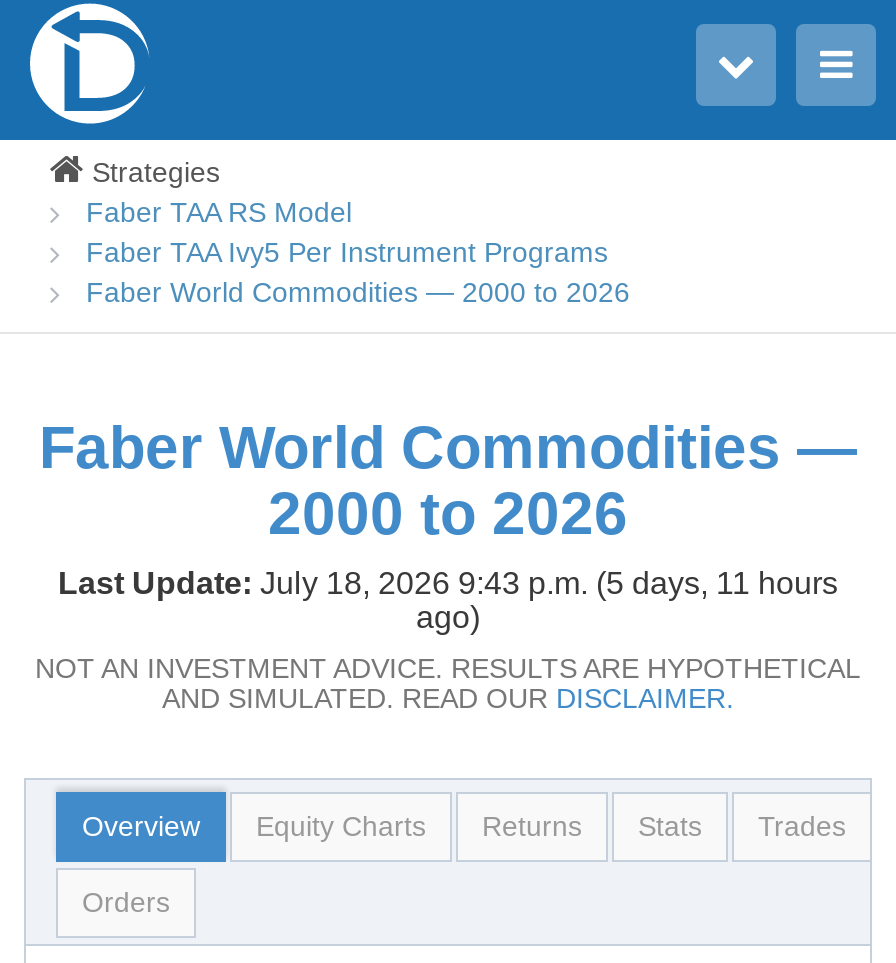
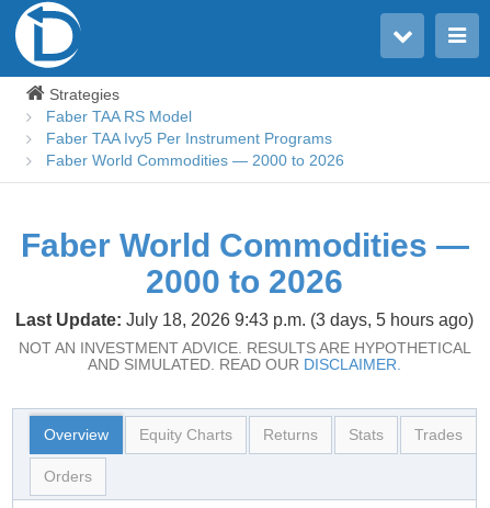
[58,566,838,634] Last Update: July 18, 2026 9:43 p.m. (5 days, 11 hours | ago) -> [15,311,474,329] Last Update: July 18, 2026 9:43 p.m. (3 days, 5 hours ago)

